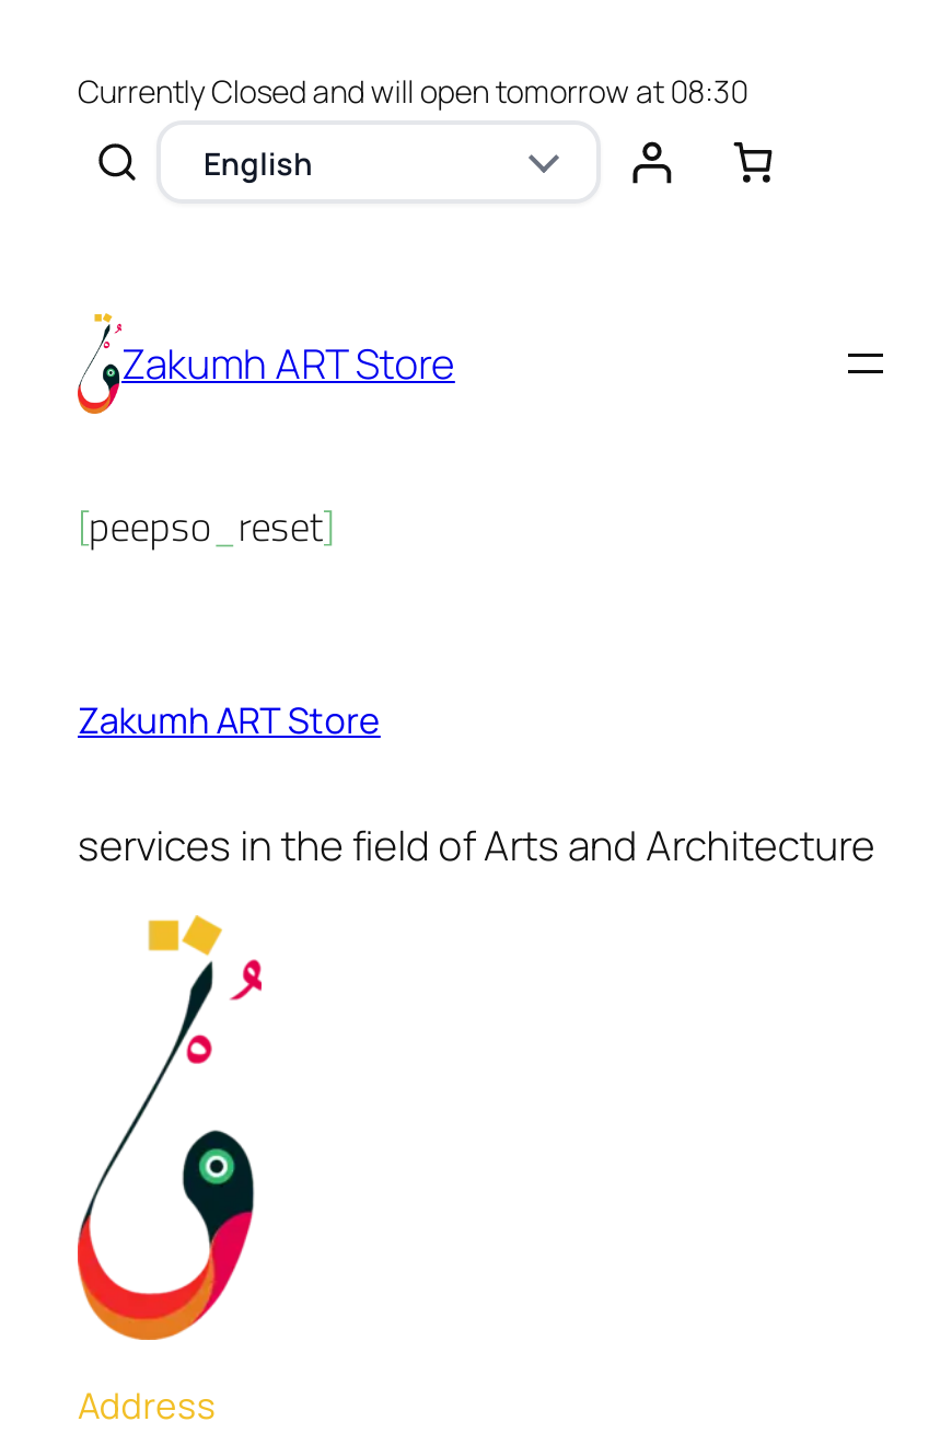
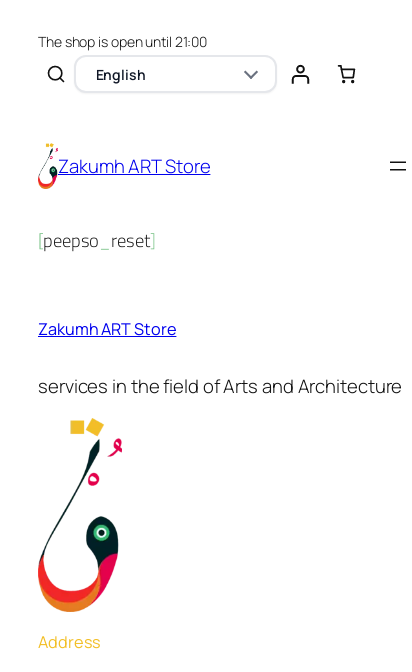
[78,70,748,112] Currently Closed and will open tomorrow at 08:30 -> [38,32,207,51] The shop is open until 21:00

